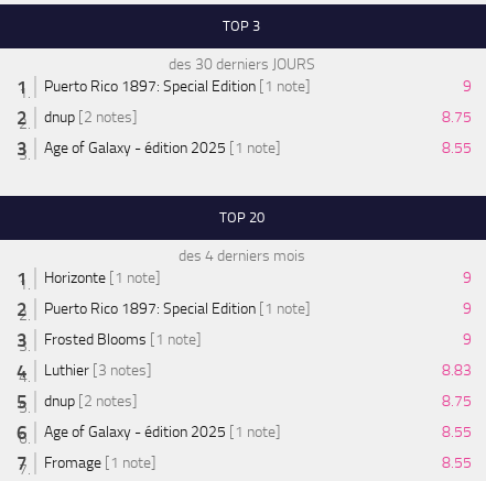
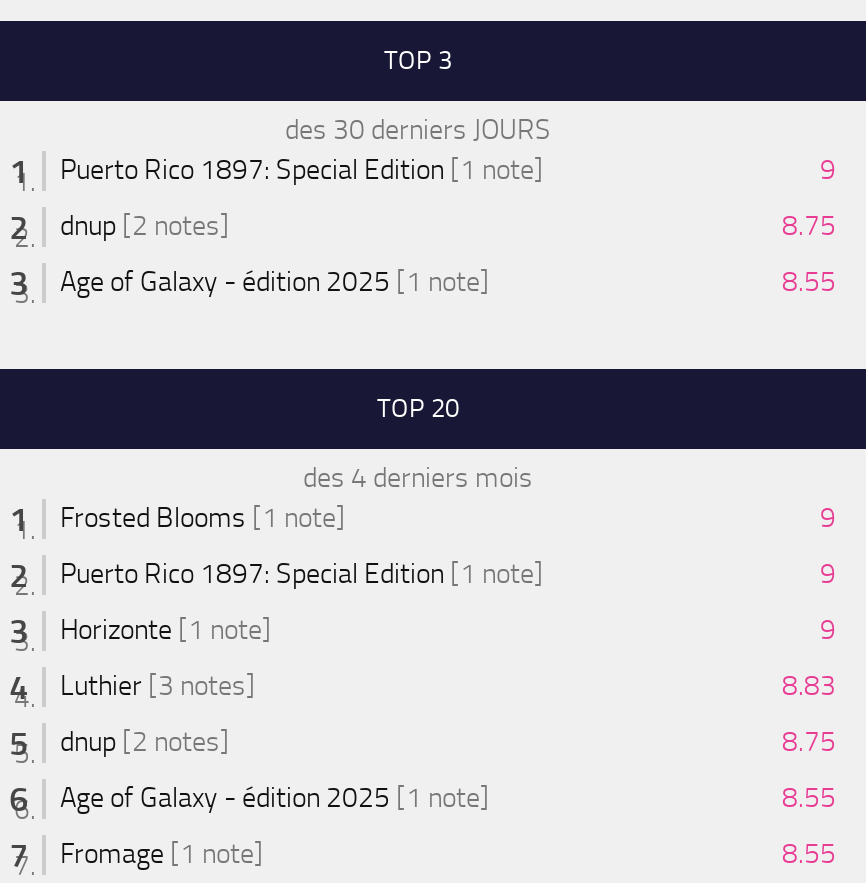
moved [44,269,161,288] -> [60,614,272,648]: Horizonte [1 note]
moved [44,331,202,349] -> [60,502,346,536]: Frosted Blooms [1 note]

